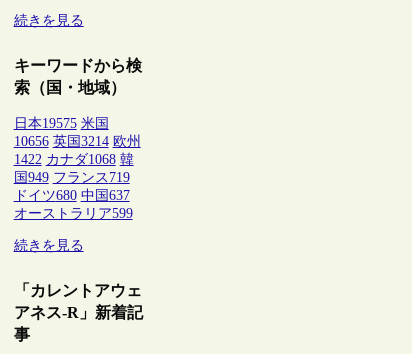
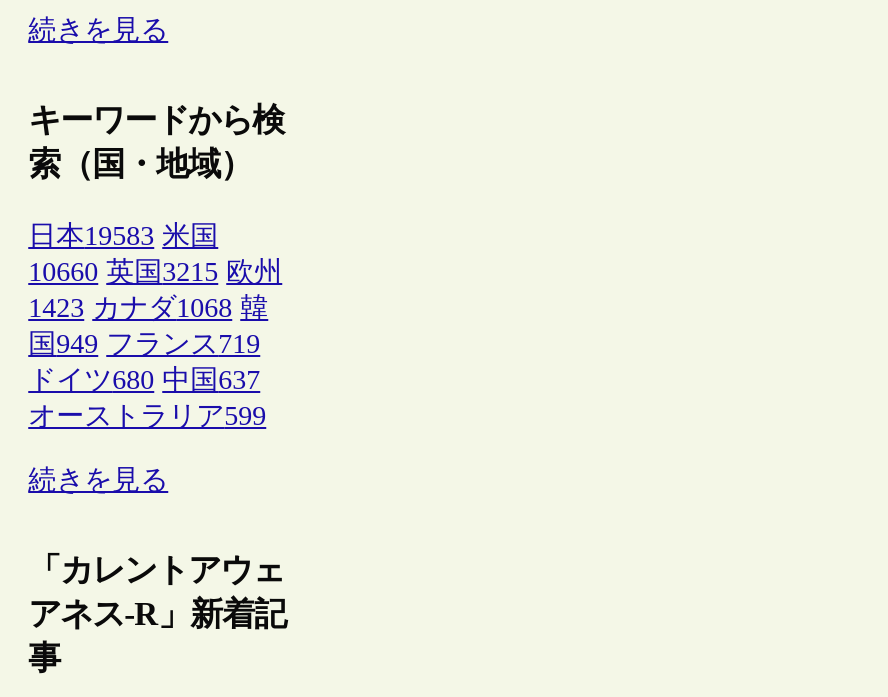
[14,116,109,131] 日本19575 米国 -> [28,221,218,251] 日本19583 米国
[14,134,141,149] 10656 英国3214 欧州 -> [28,257,282,287] 10660 英国3215 欧州
[14,152,134,167] 1422 カナダ1068 韓 -> [28,293,268,323] 1423 カナダ1068 韓

